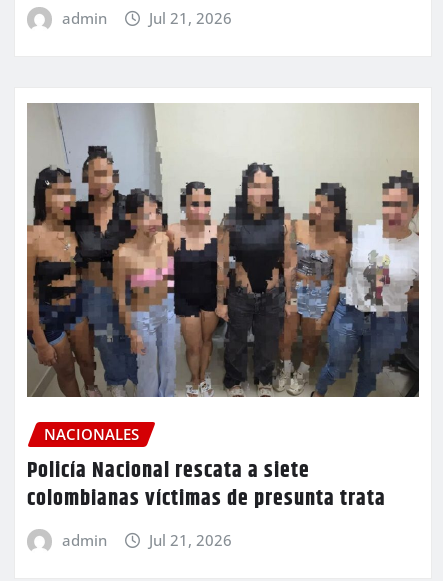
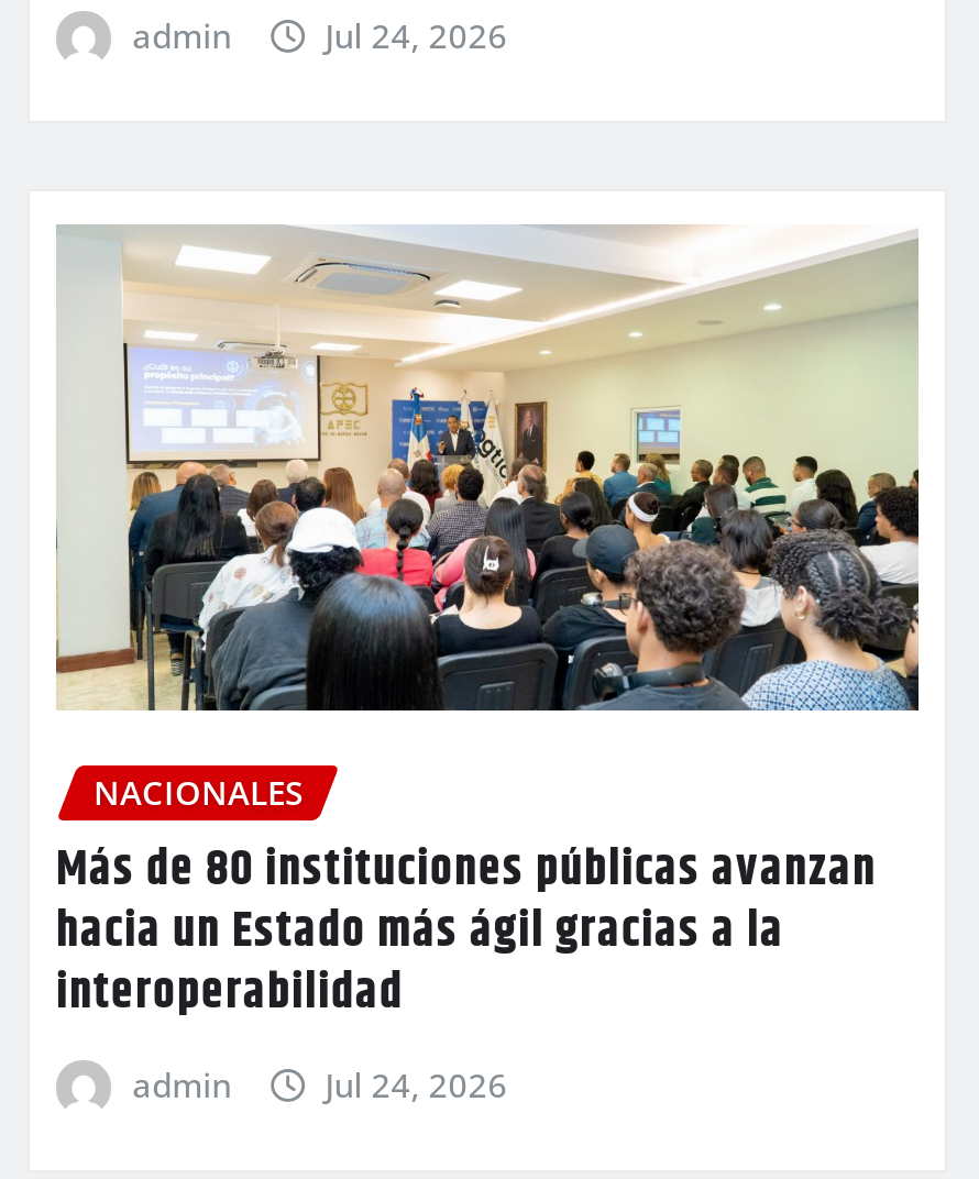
[149,7,232,27] Jul 21, 2026 -> [325,14,508,58] Jul 24, 2026
[26,103,420,381] [image] -> [56,227,921,713] [image]
moved [44,424,139,444] -> [94,769,302,813]: NACIONALES
[27,454,386,516] Policía Nacional rescata a siete | colombianas víctimas de presunta trata -> [56,834,877,1032] Más de 80 instituciones públicas avanzan | hacia un Estado más ágil gracias a la | interoperabilidad
[149,530,232,550] Jul 21, 2026 -> [325,1063,508,1107] Jul 24, 2026

